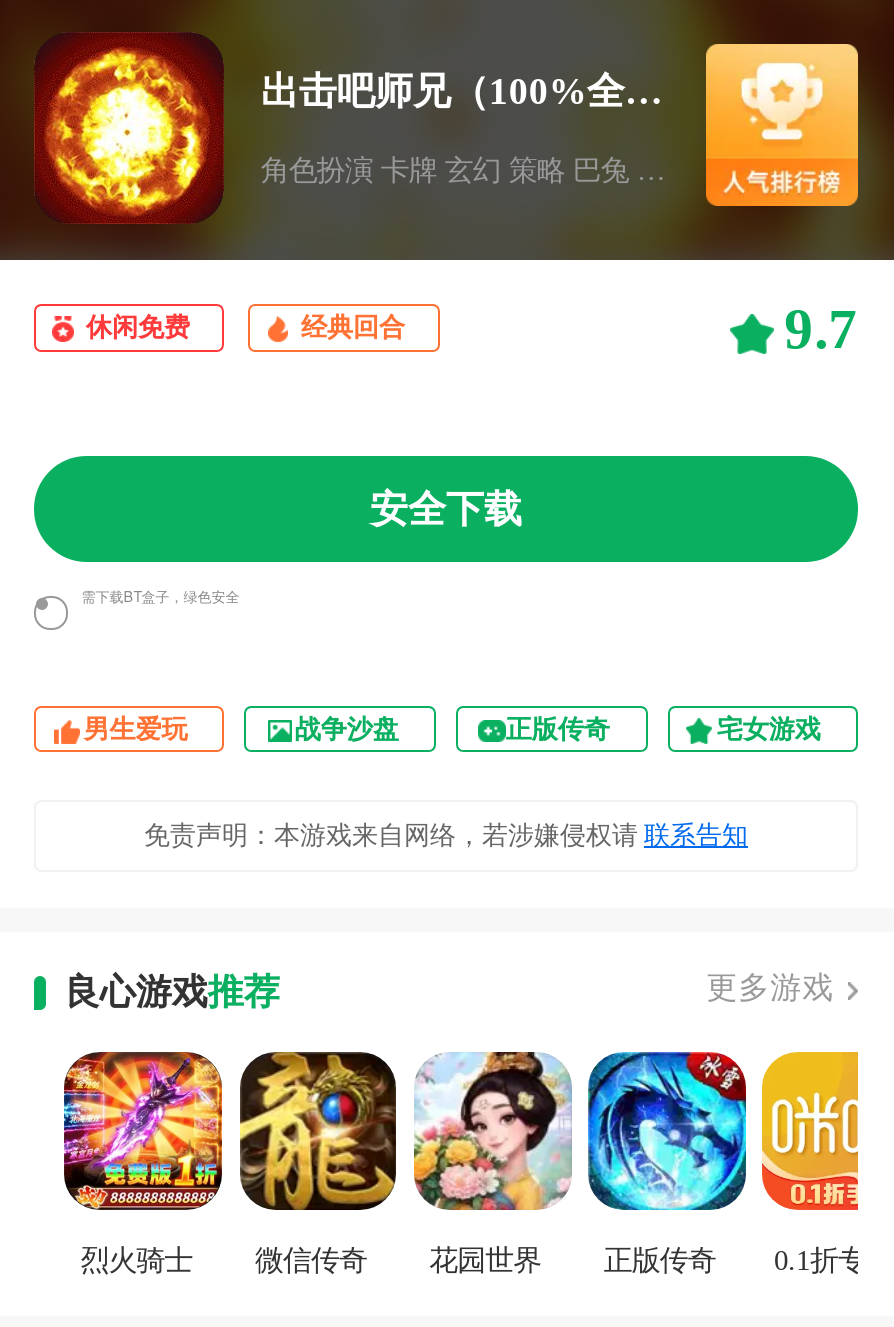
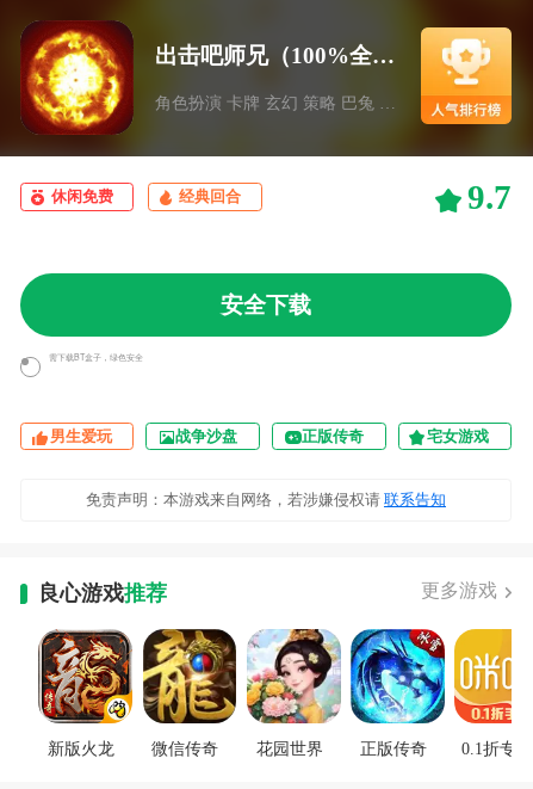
[62,1050,224,1275] [image] | 烈火骑士 -> [38,629,134,758] [image] | 新版火龙

